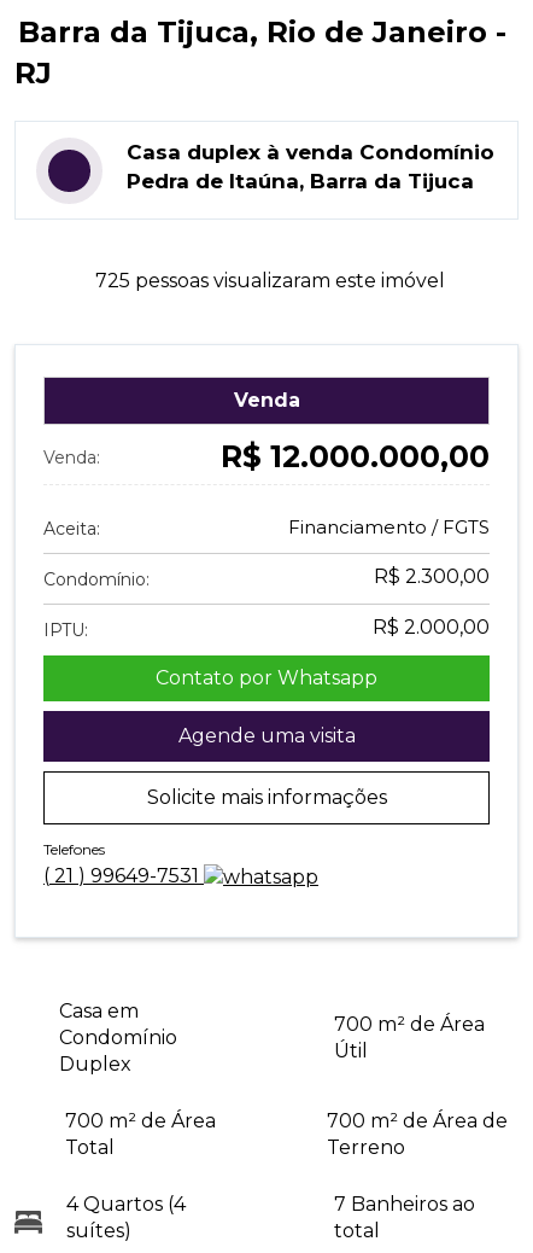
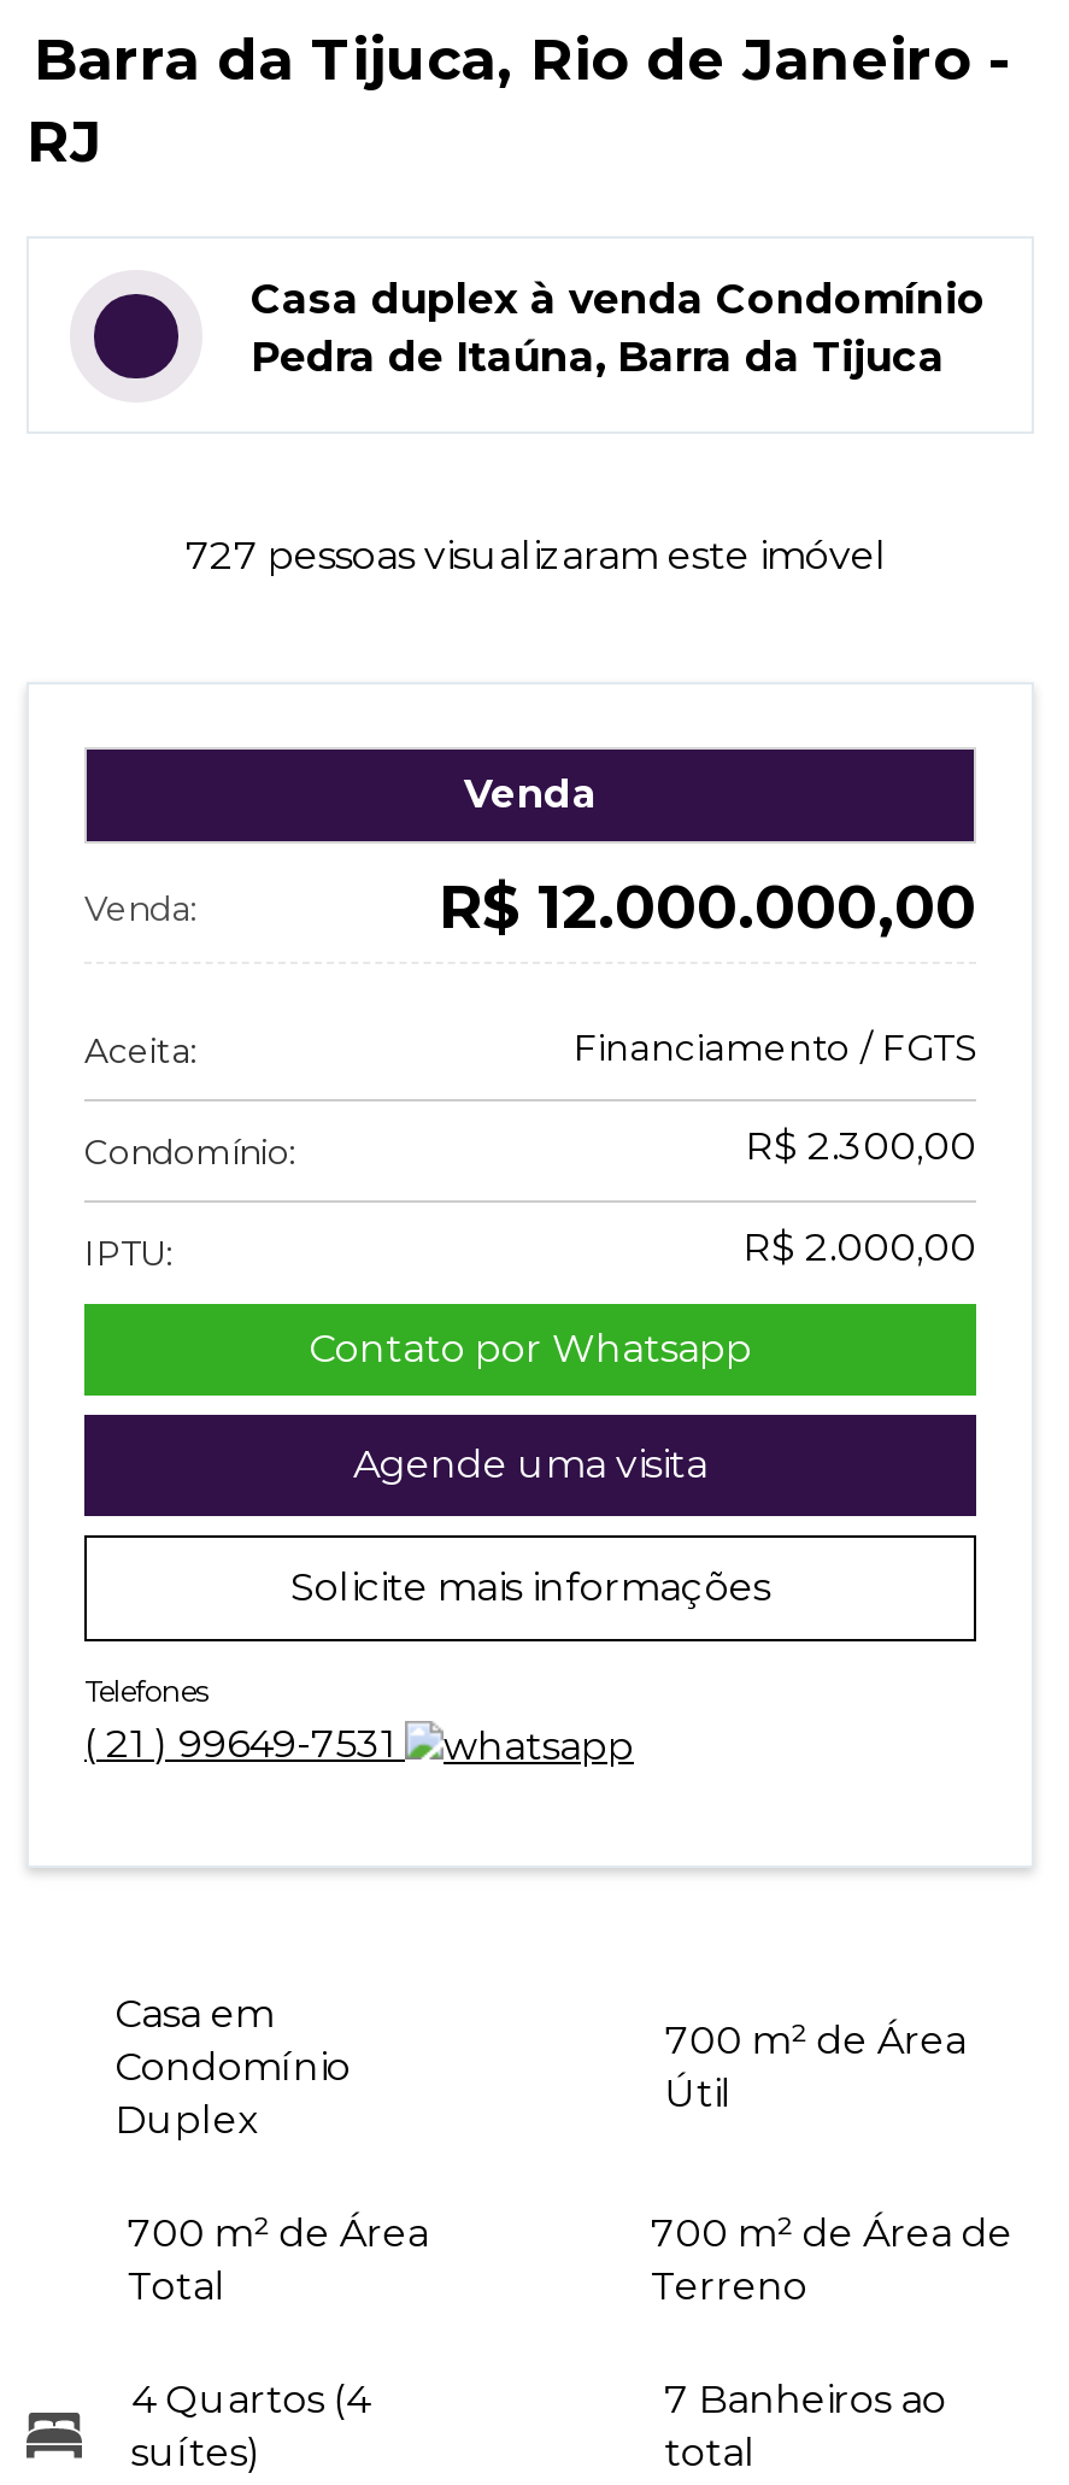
[95,269,444,292] 725 pessoas visualizaram este imóvel -> [186,533,887,578] 727 pessoas visualizaram este imóvel

